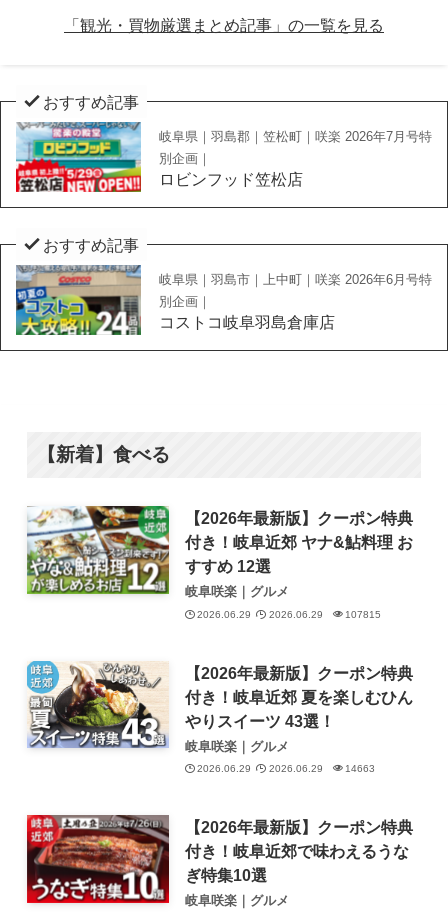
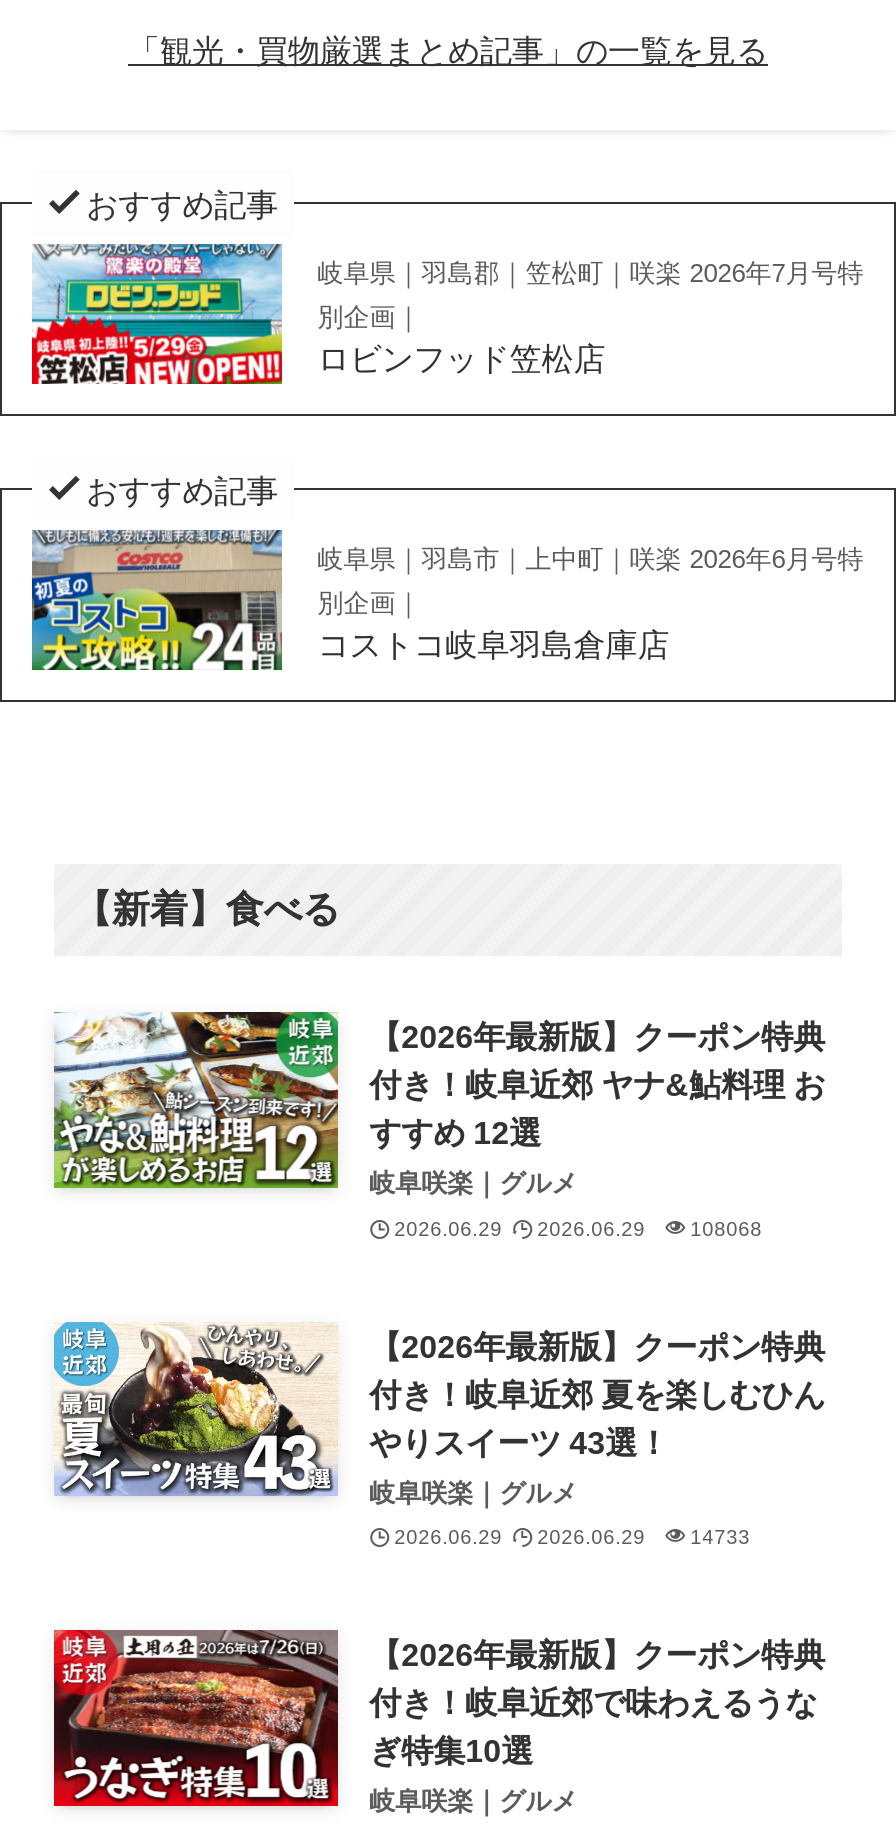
[345,609,381,620] 107815 -> [690,1218,762,1240] 108068
[345,763,375,774] 14663 -> [690,1526,750,1548] 14733

